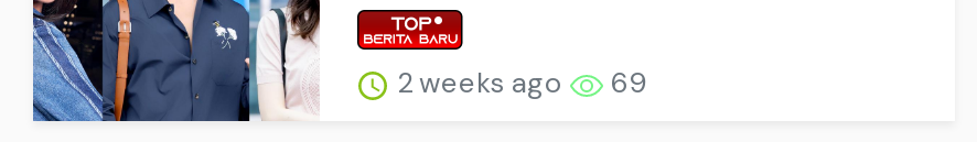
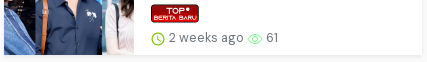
[390,64,646,101] 2 weeks ago 69 -> [166,29,278,46] 2 weeks ago 61

